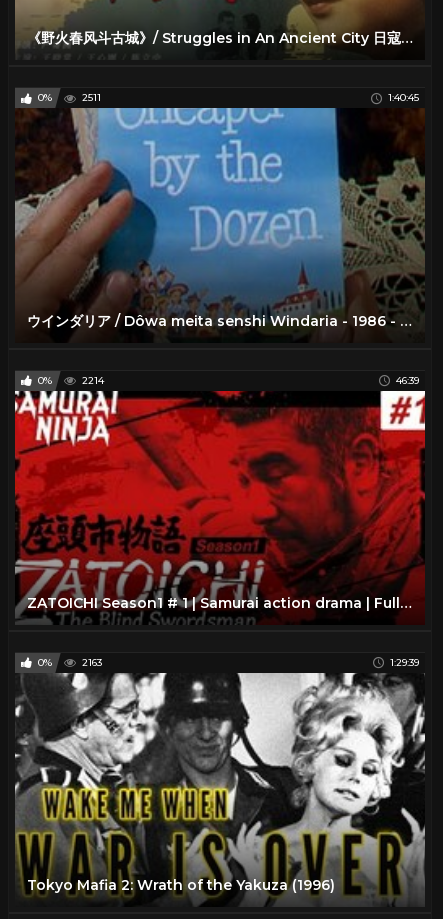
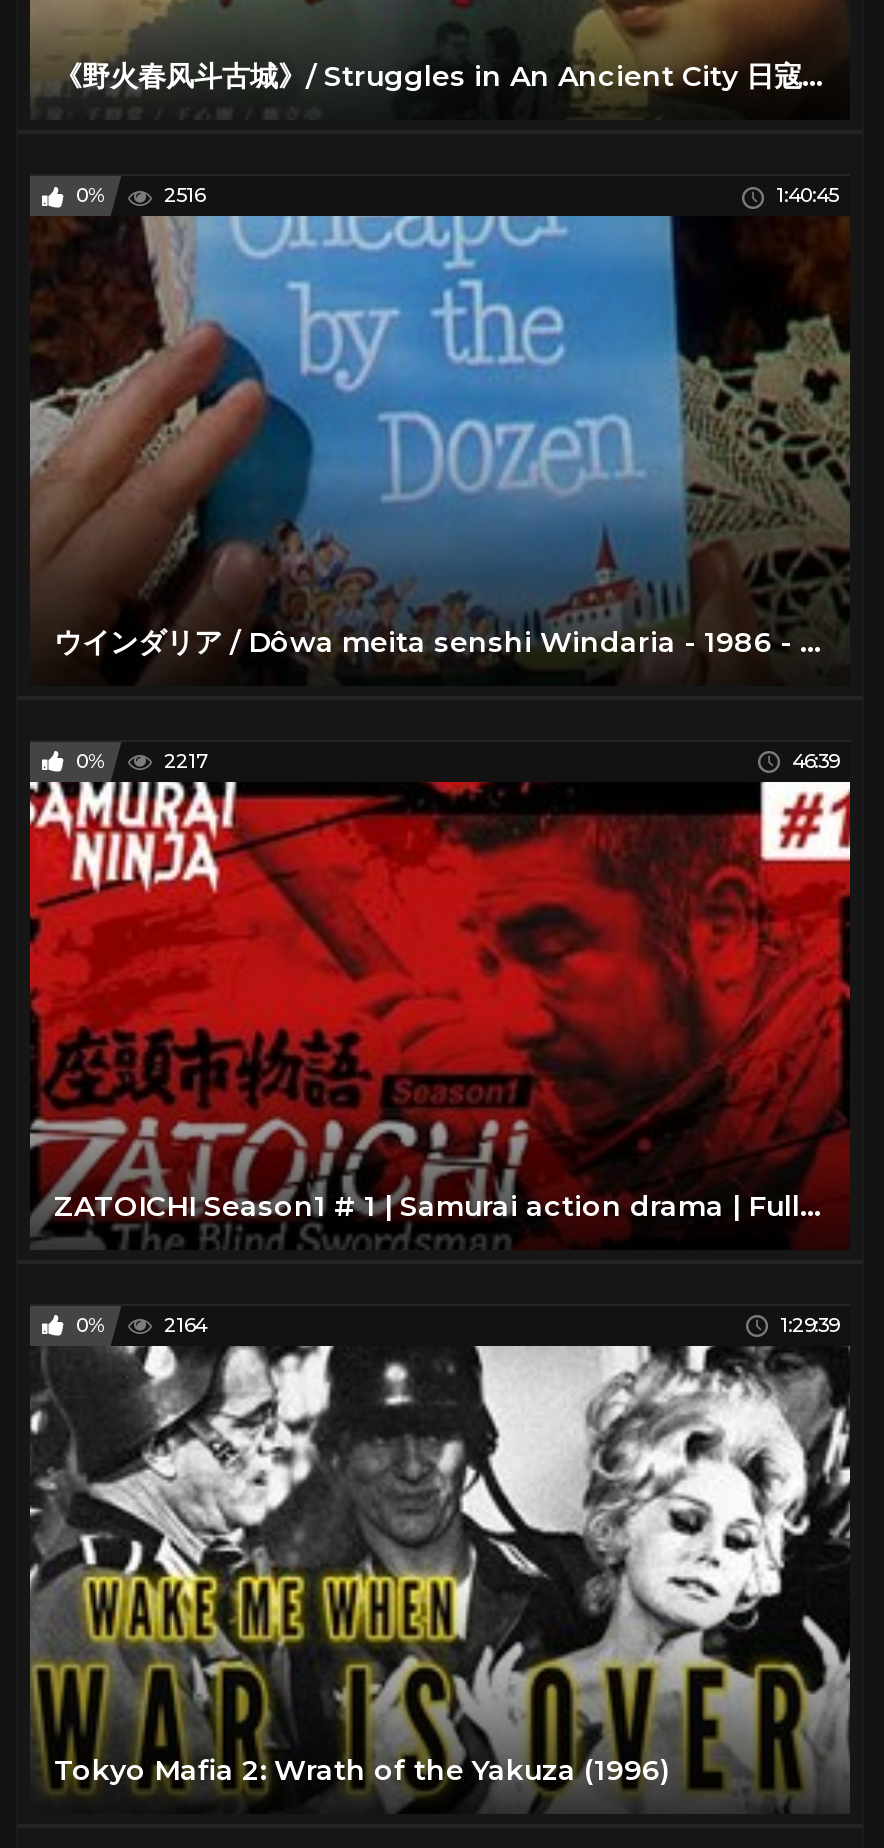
[82,91,101,104] 2511 -> [164,183,204,209] 2516
[82,374,104,387] 2214 -> [164,747,208,773] 2217
[82,656,102,669] 2163 -> [164,1312,206,1338] 2164

